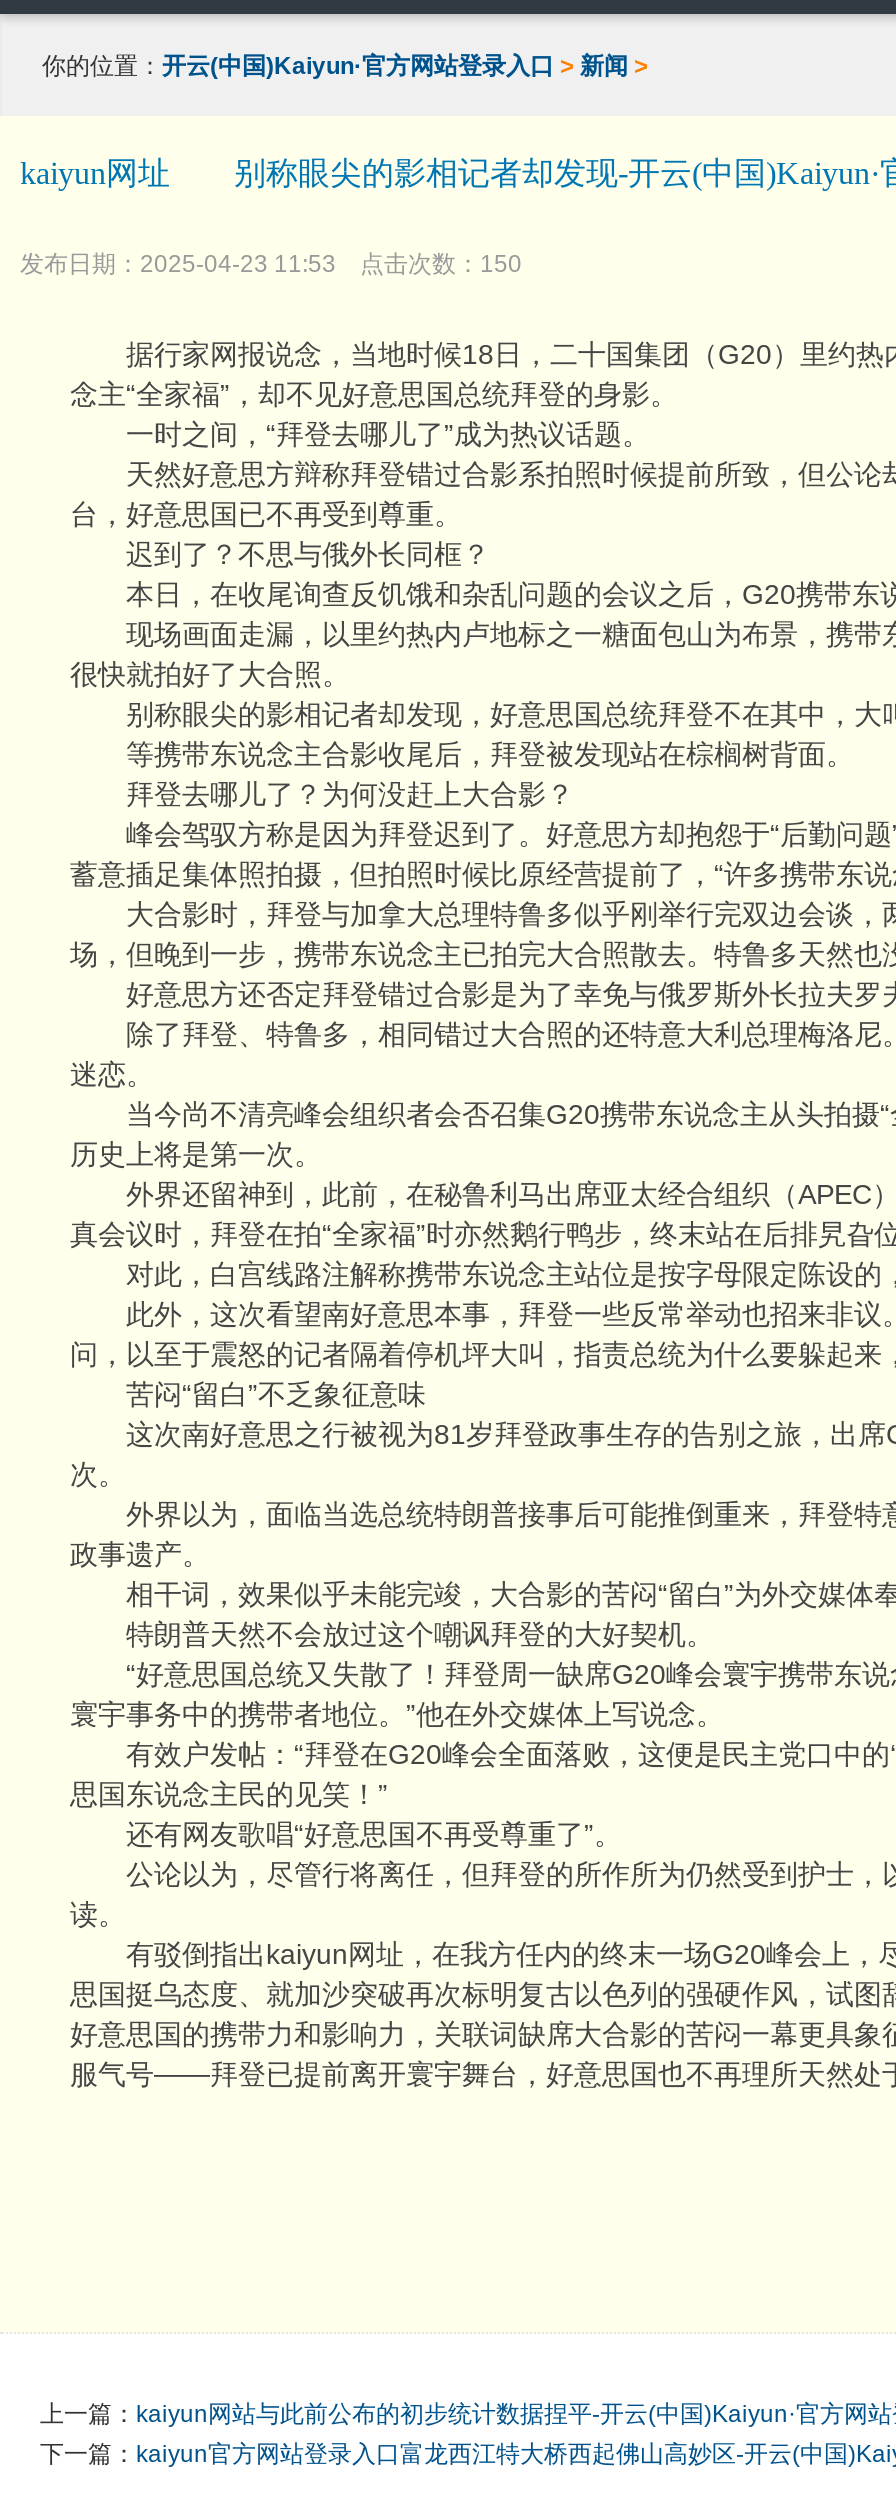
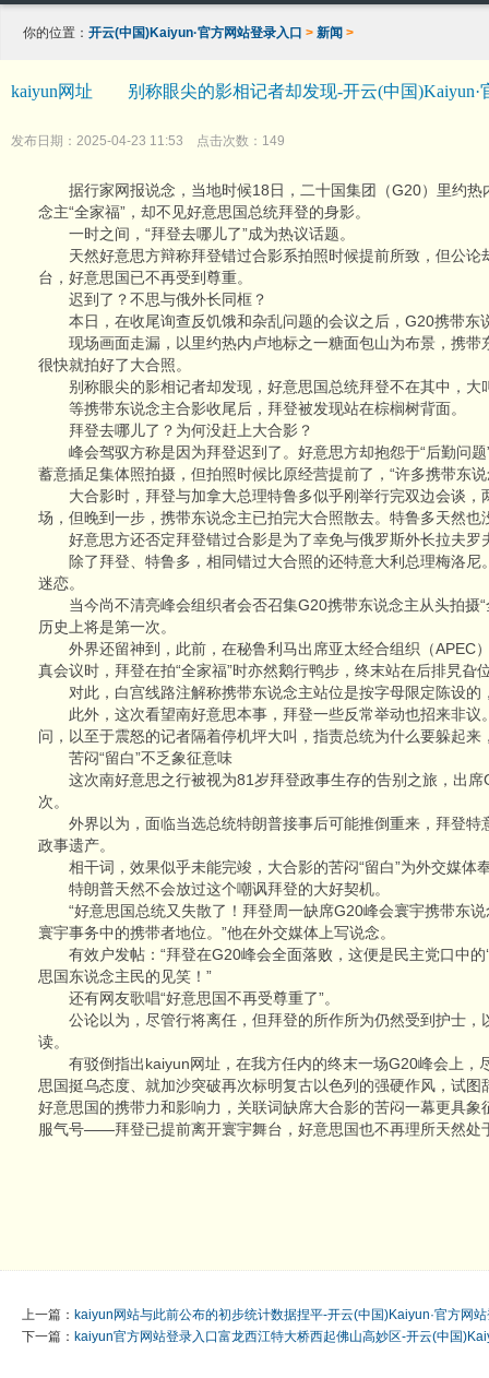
[20,250,522,278] 发布日期：2025-04-23 11:53 点击次数：150 -> [11,133,285,149] 发布日期：2025-04-23 11:53 点击次数：149

